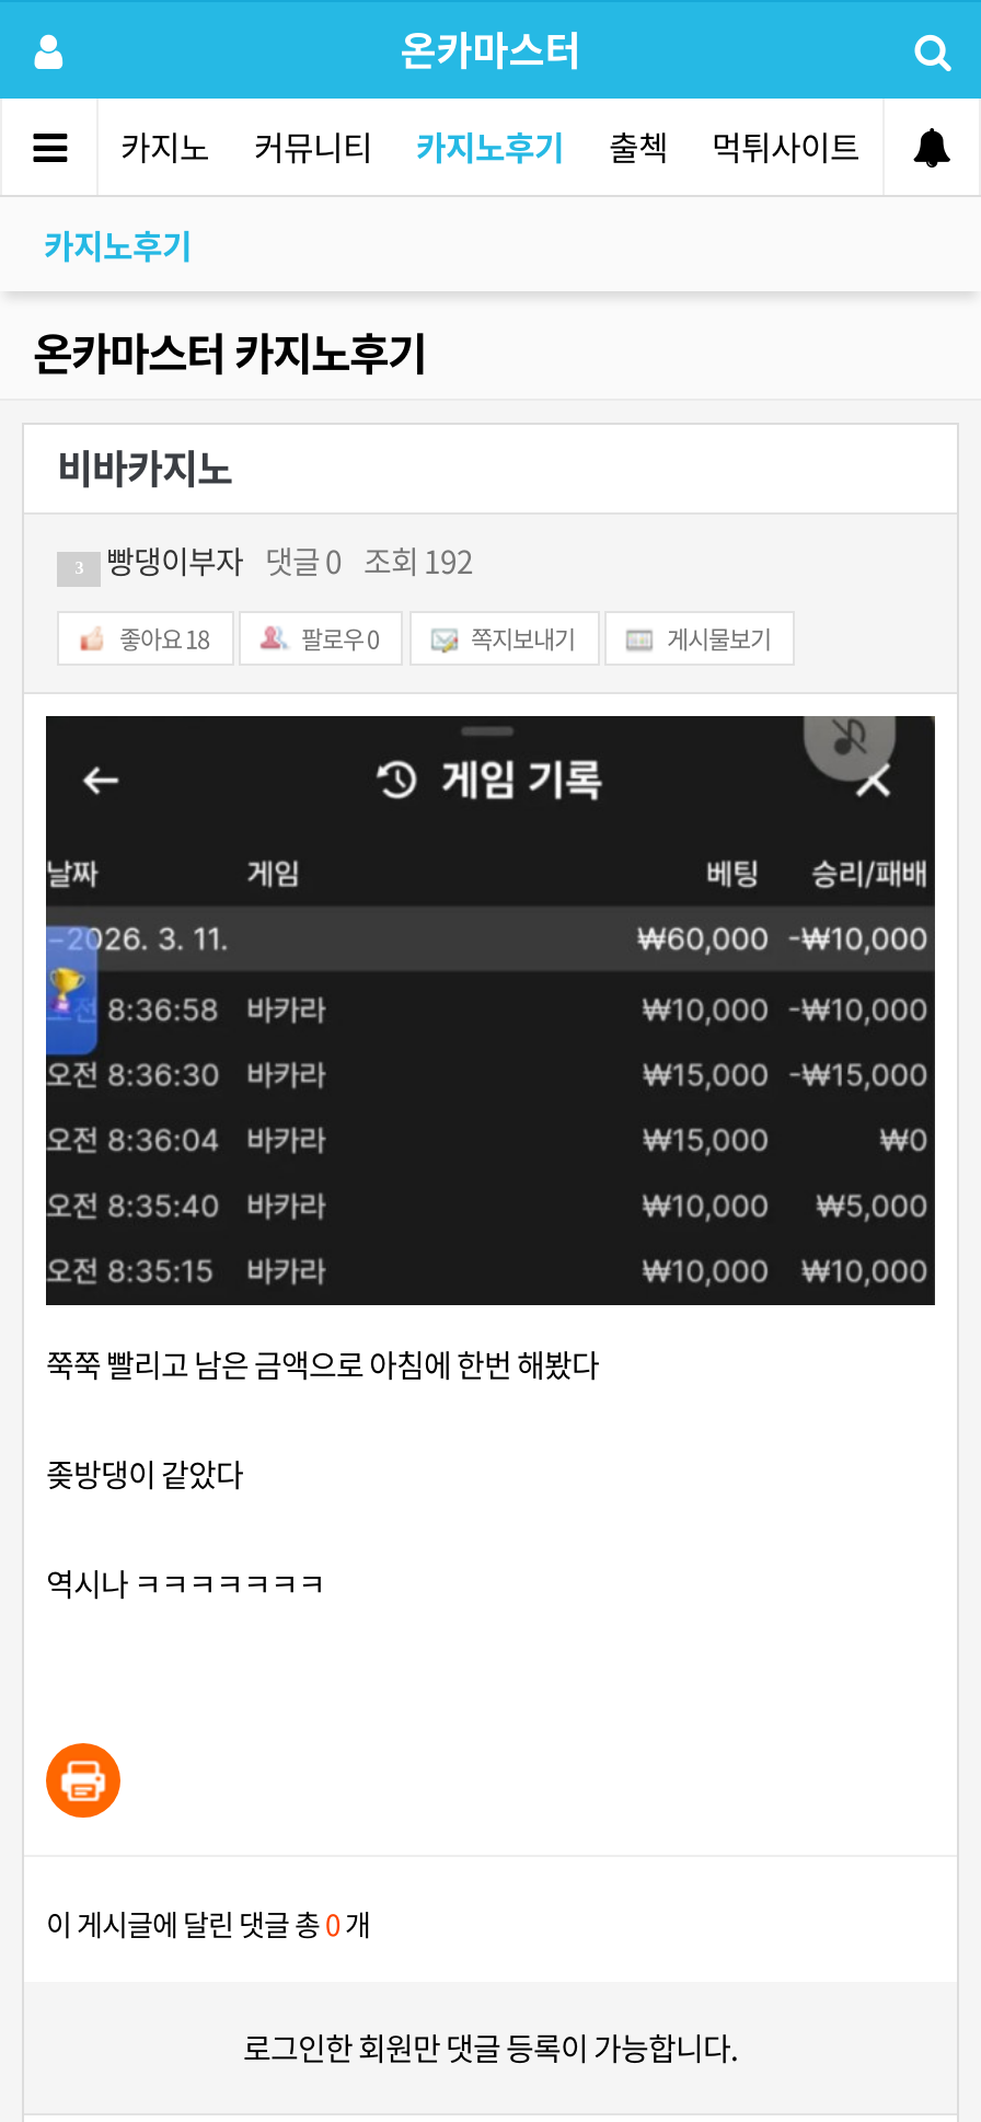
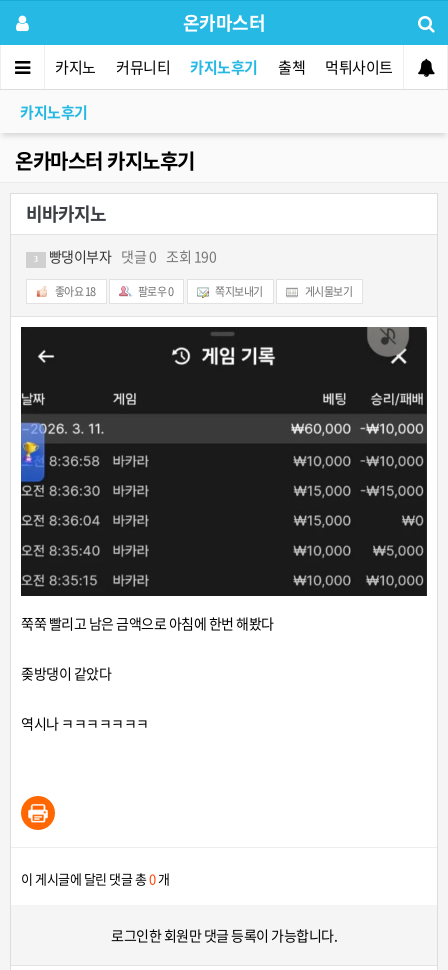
[101,539,473,583] 빵댕이부자 댓글 0 조회 192 -> [46,246,216,266] 빵댕이부자 댓글 0 조회 190

